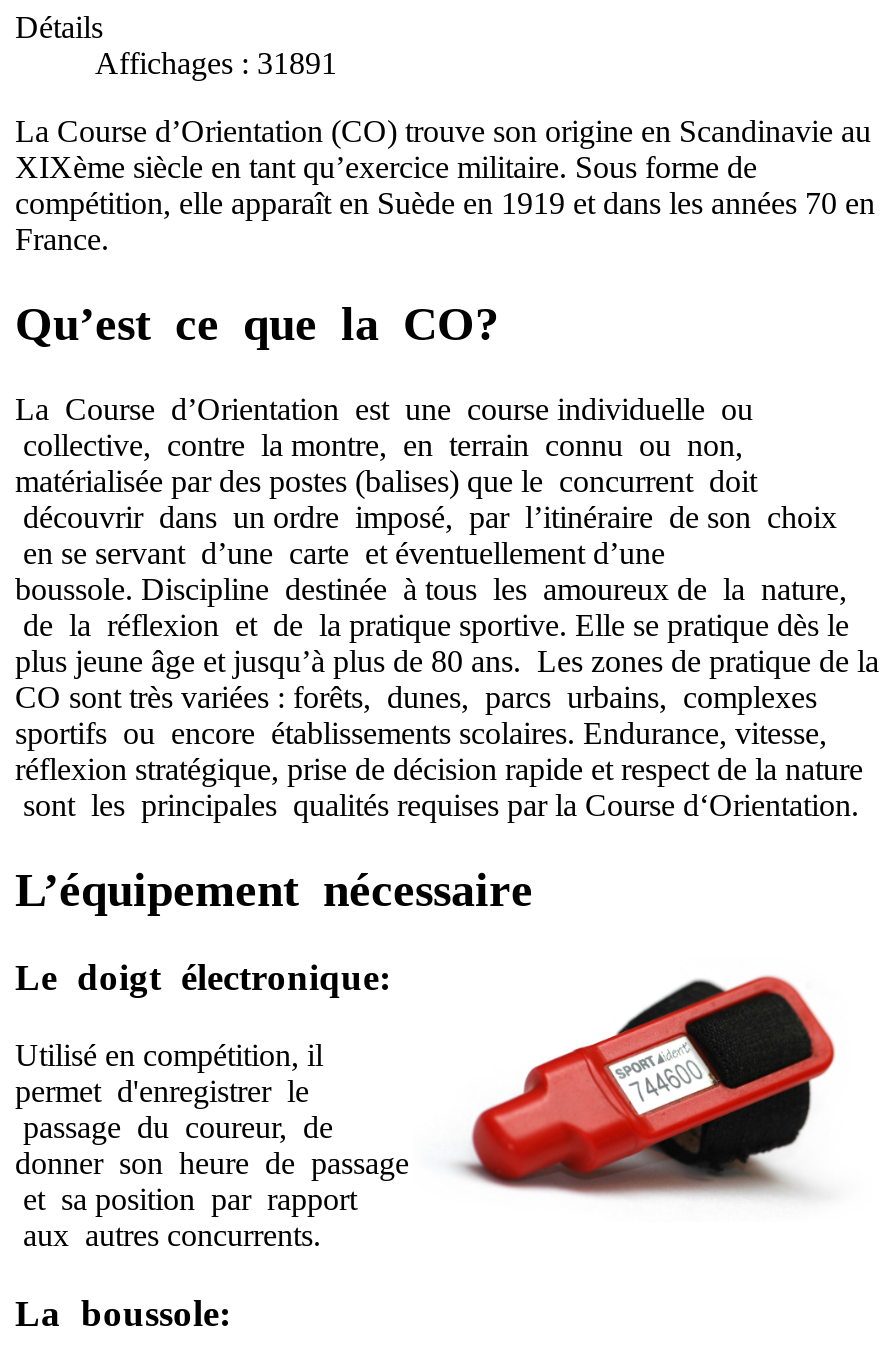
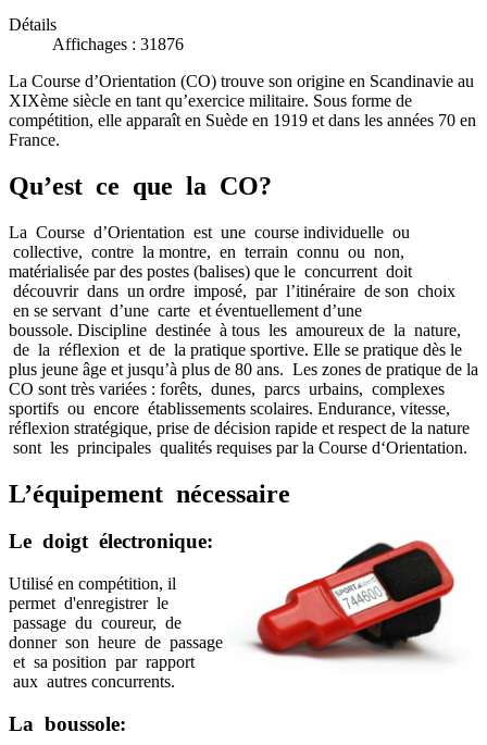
[95,46,337,80] Affichages : 31891 -> [52,35,184,53] Affichages : 31876

